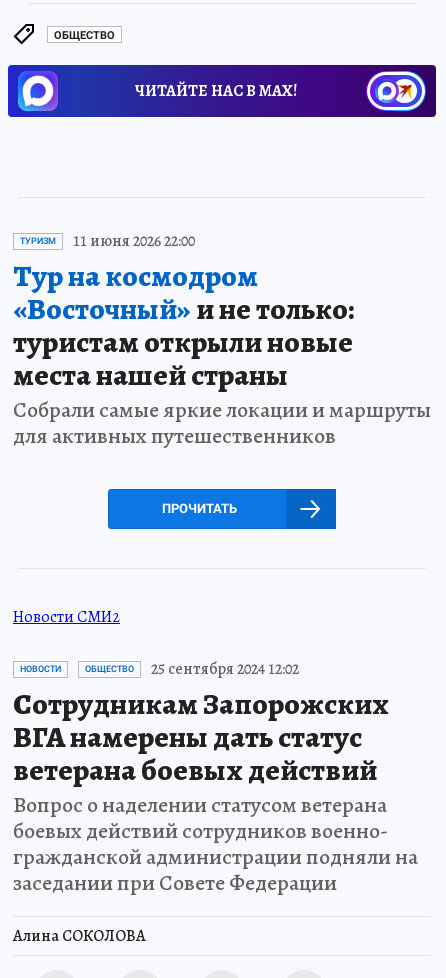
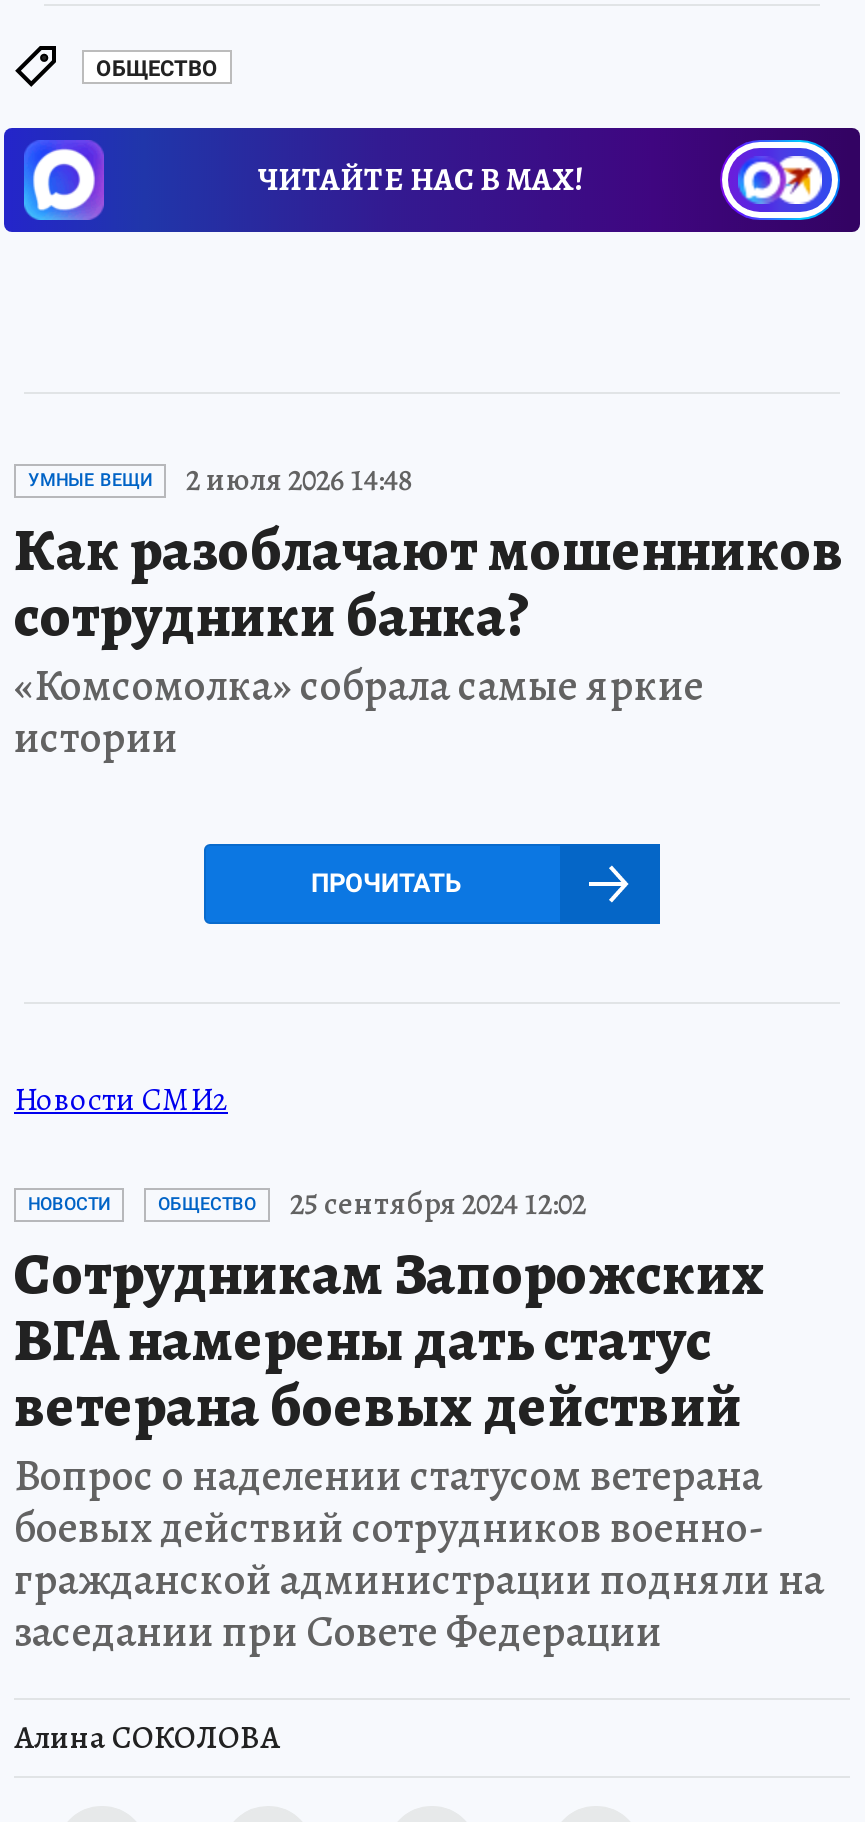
[13,230,431,451] ТУРИЗМ | 11 июня 2026 22:00 | Тур на космодром | «Восточный»и не только: | туристам открыли новые | места нашей страны | Собрали самые яркие локации и маршруты | для активных путешественников -> [14,458,844,768] УМНЫЕ ВЕЩИ | 2 июля 2026 14:48 | Как разоблачают мошенников | сотрудники банка? | «Комсомолка» собрала самые яркие | истории

